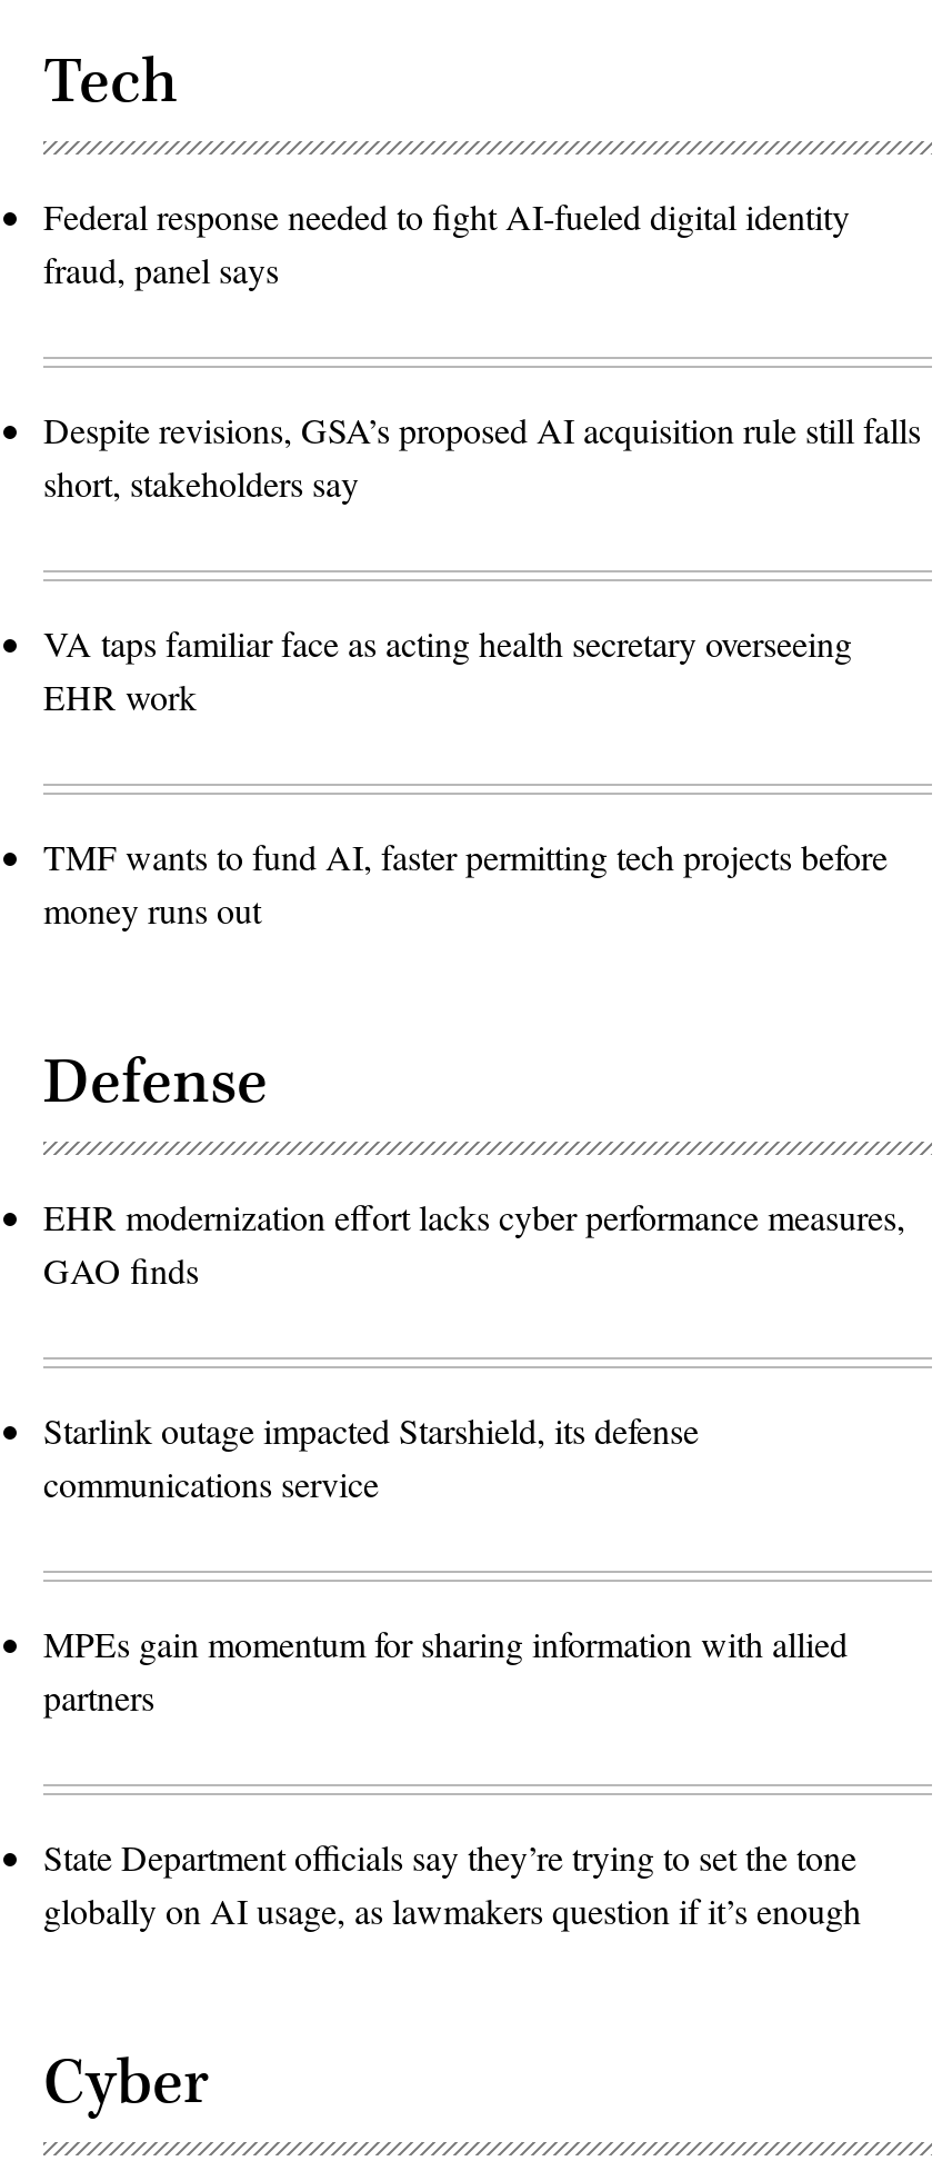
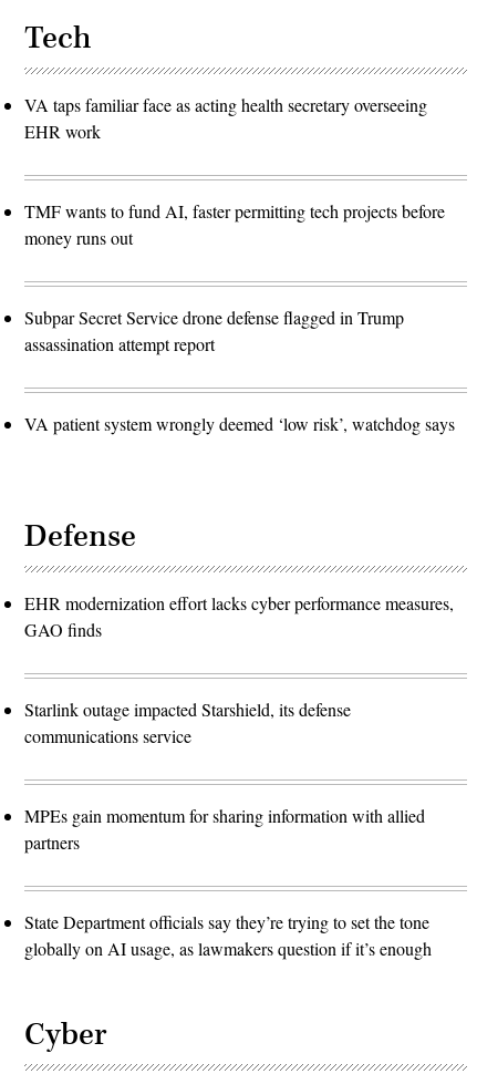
[43,193,921,506] Federal response needed to fight AI-fueled digital identity | fraud, panel says | Despite revisions, GSA’s proposed AI acquisition rule still falls | short, stakeholders say -> none
moved [43,620,888,933] -> [24,93,445,249]: VA taps familiar face as acting health secretary overseeing | EHR work | TMF wants to fund AI, faster permitting tech projects before | money runs out
none -> [24,306,455,435] Subpar Secret Service drone defense flagged in Trump | assassination attempt report | VA patient system wrongly deemed ‘low risk’, watchdog says

